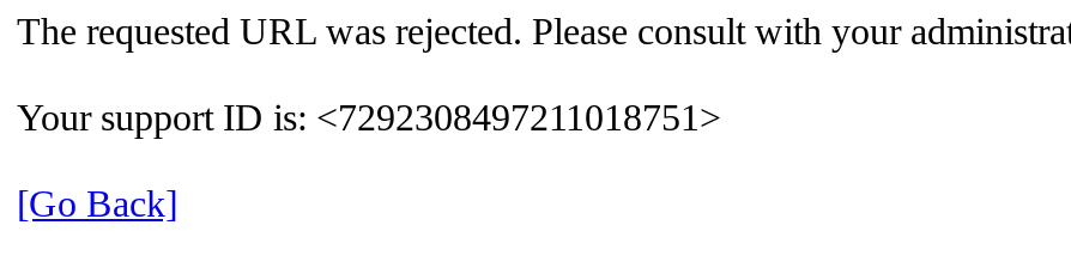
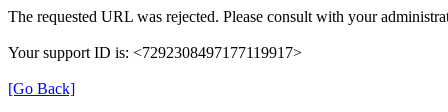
[17,97,721,138] Your support ID is: <7292308497211018751> -> [8,44,302,61] Your support ID is: <7292308497177119917>

